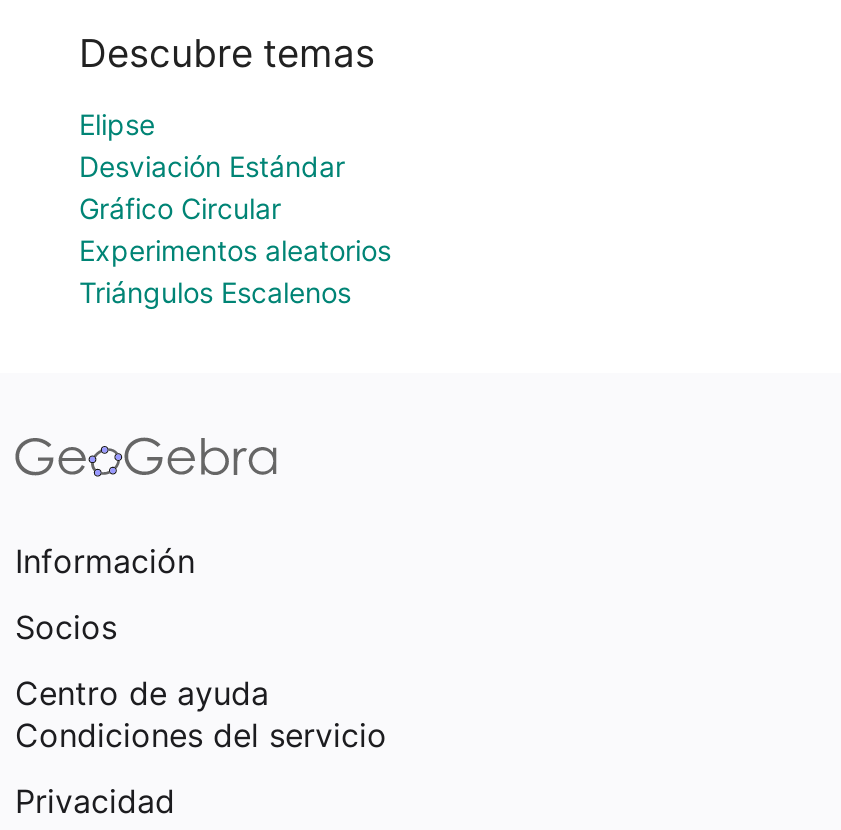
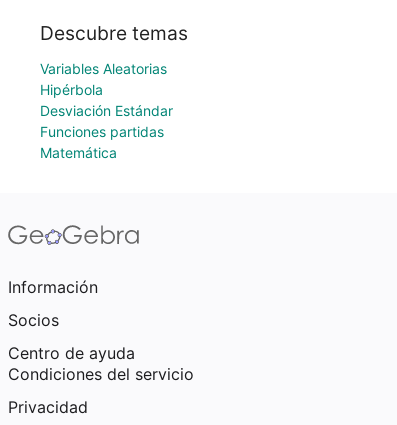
[79,107,155,141] Elipse -> [40,60,167,98] Variables Aleatorias | Hipérbola
moved [79,149,345,183] -> [40,102,173,119]: Desviación Estándar
[79,191,391,309] Gráfico Circular | Experimentos aleatorios | Triángulos Escalenos -> [40,123,164,161] Funciones partidas | Matemática

